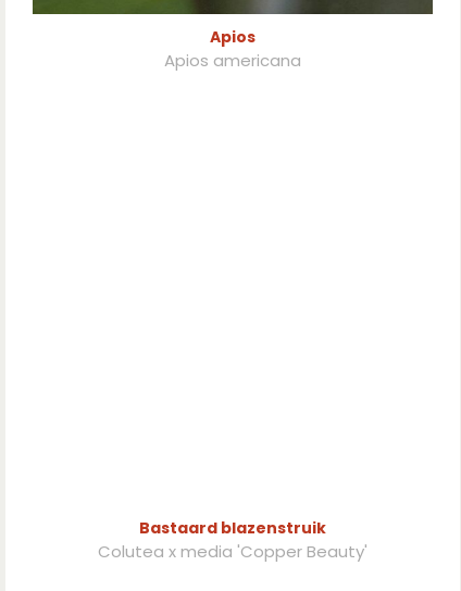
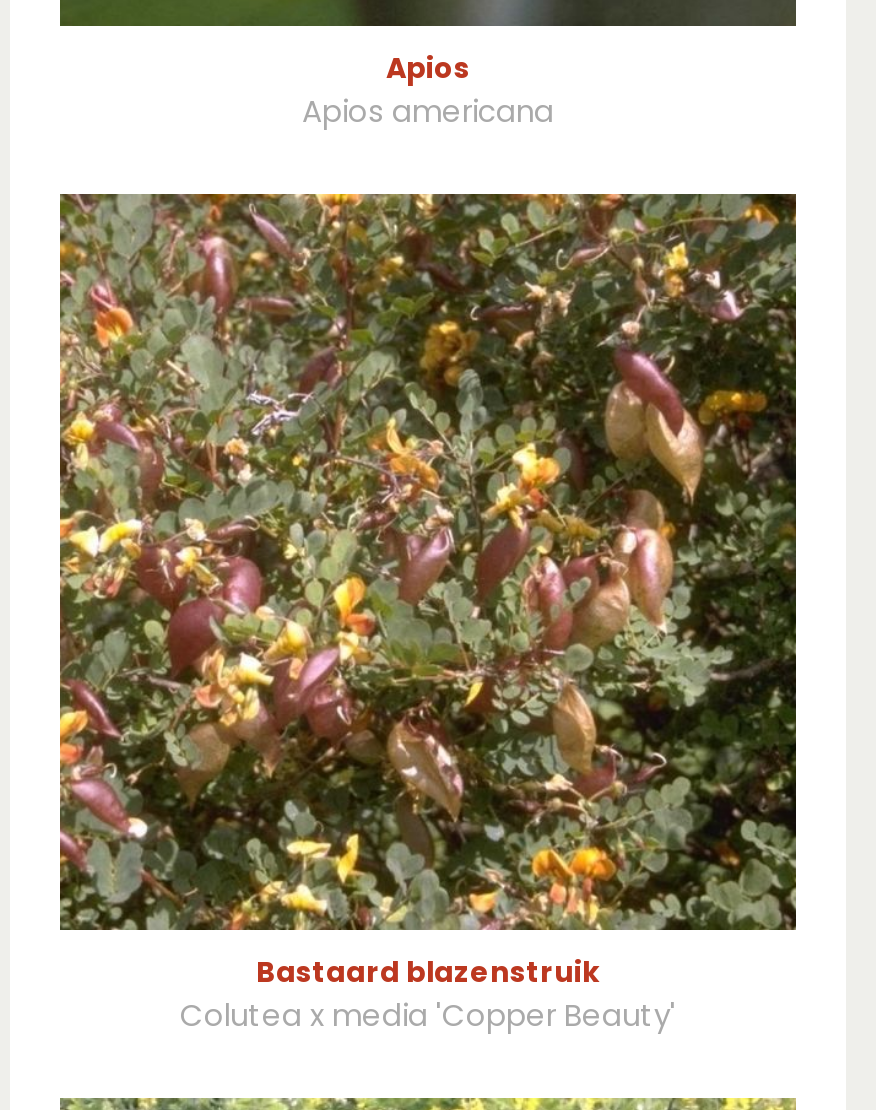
none -> [58,192,798,932] [image]

